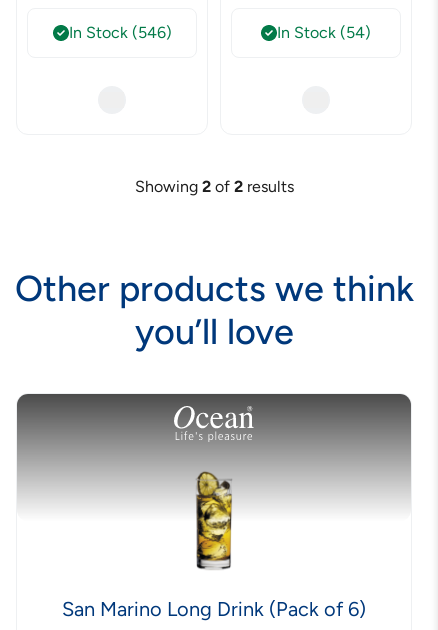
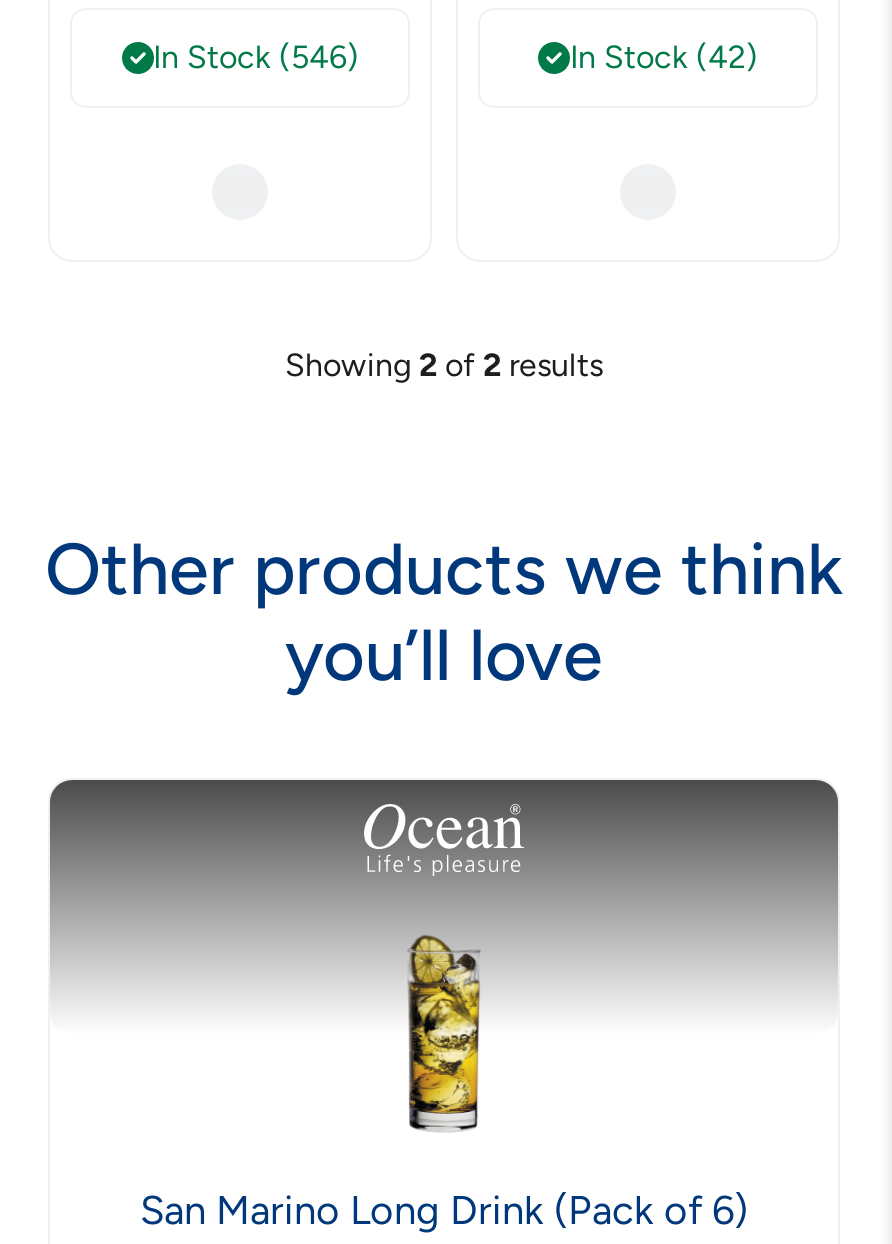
[277,23,371,42] In Stock (54) -> [570,38,758,76] In Stock (42)

